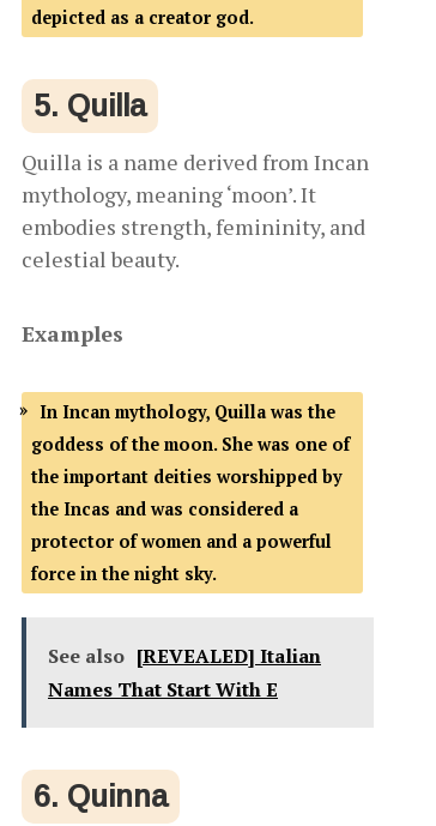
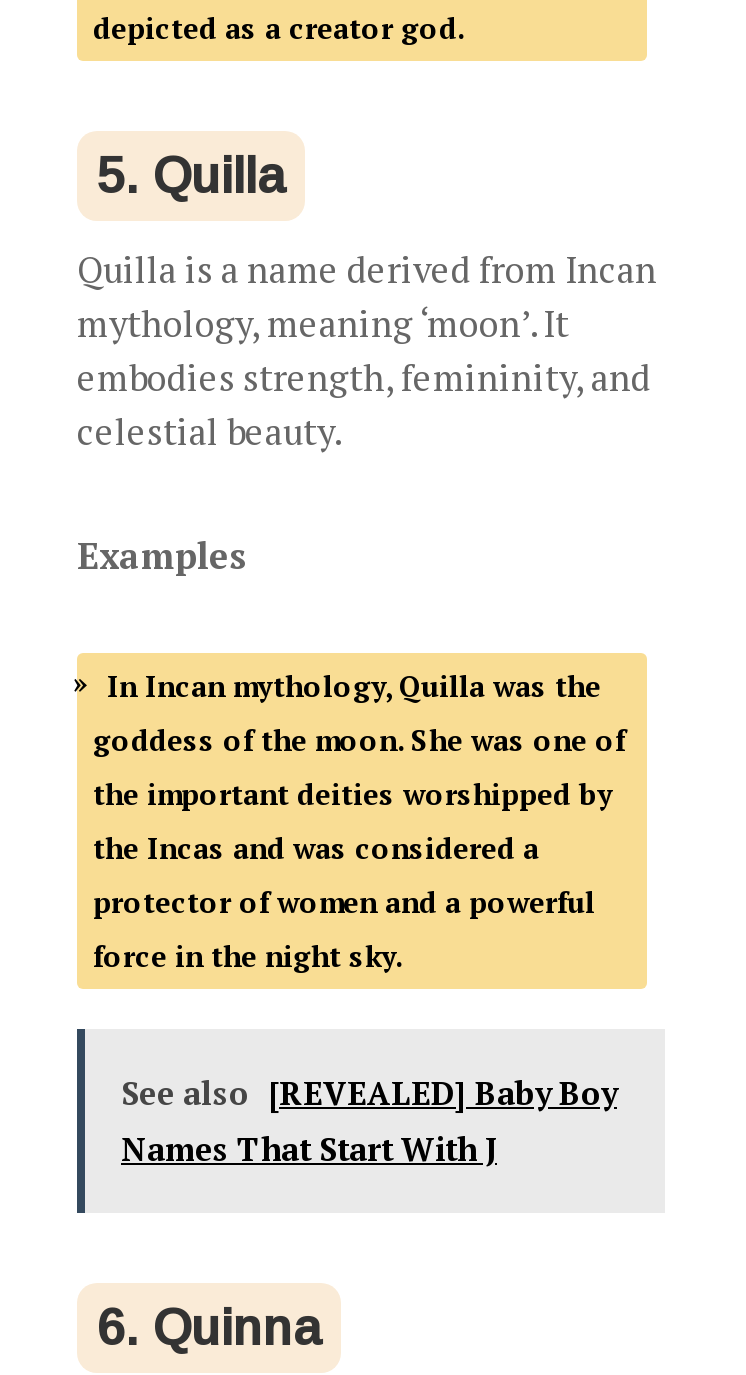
[48,643,321,703] See also [REVEALED] Italian | Names That Start With E -> [121,1071,617,1171] See also [REVEALED] Baby Boy | Names That Start With J

